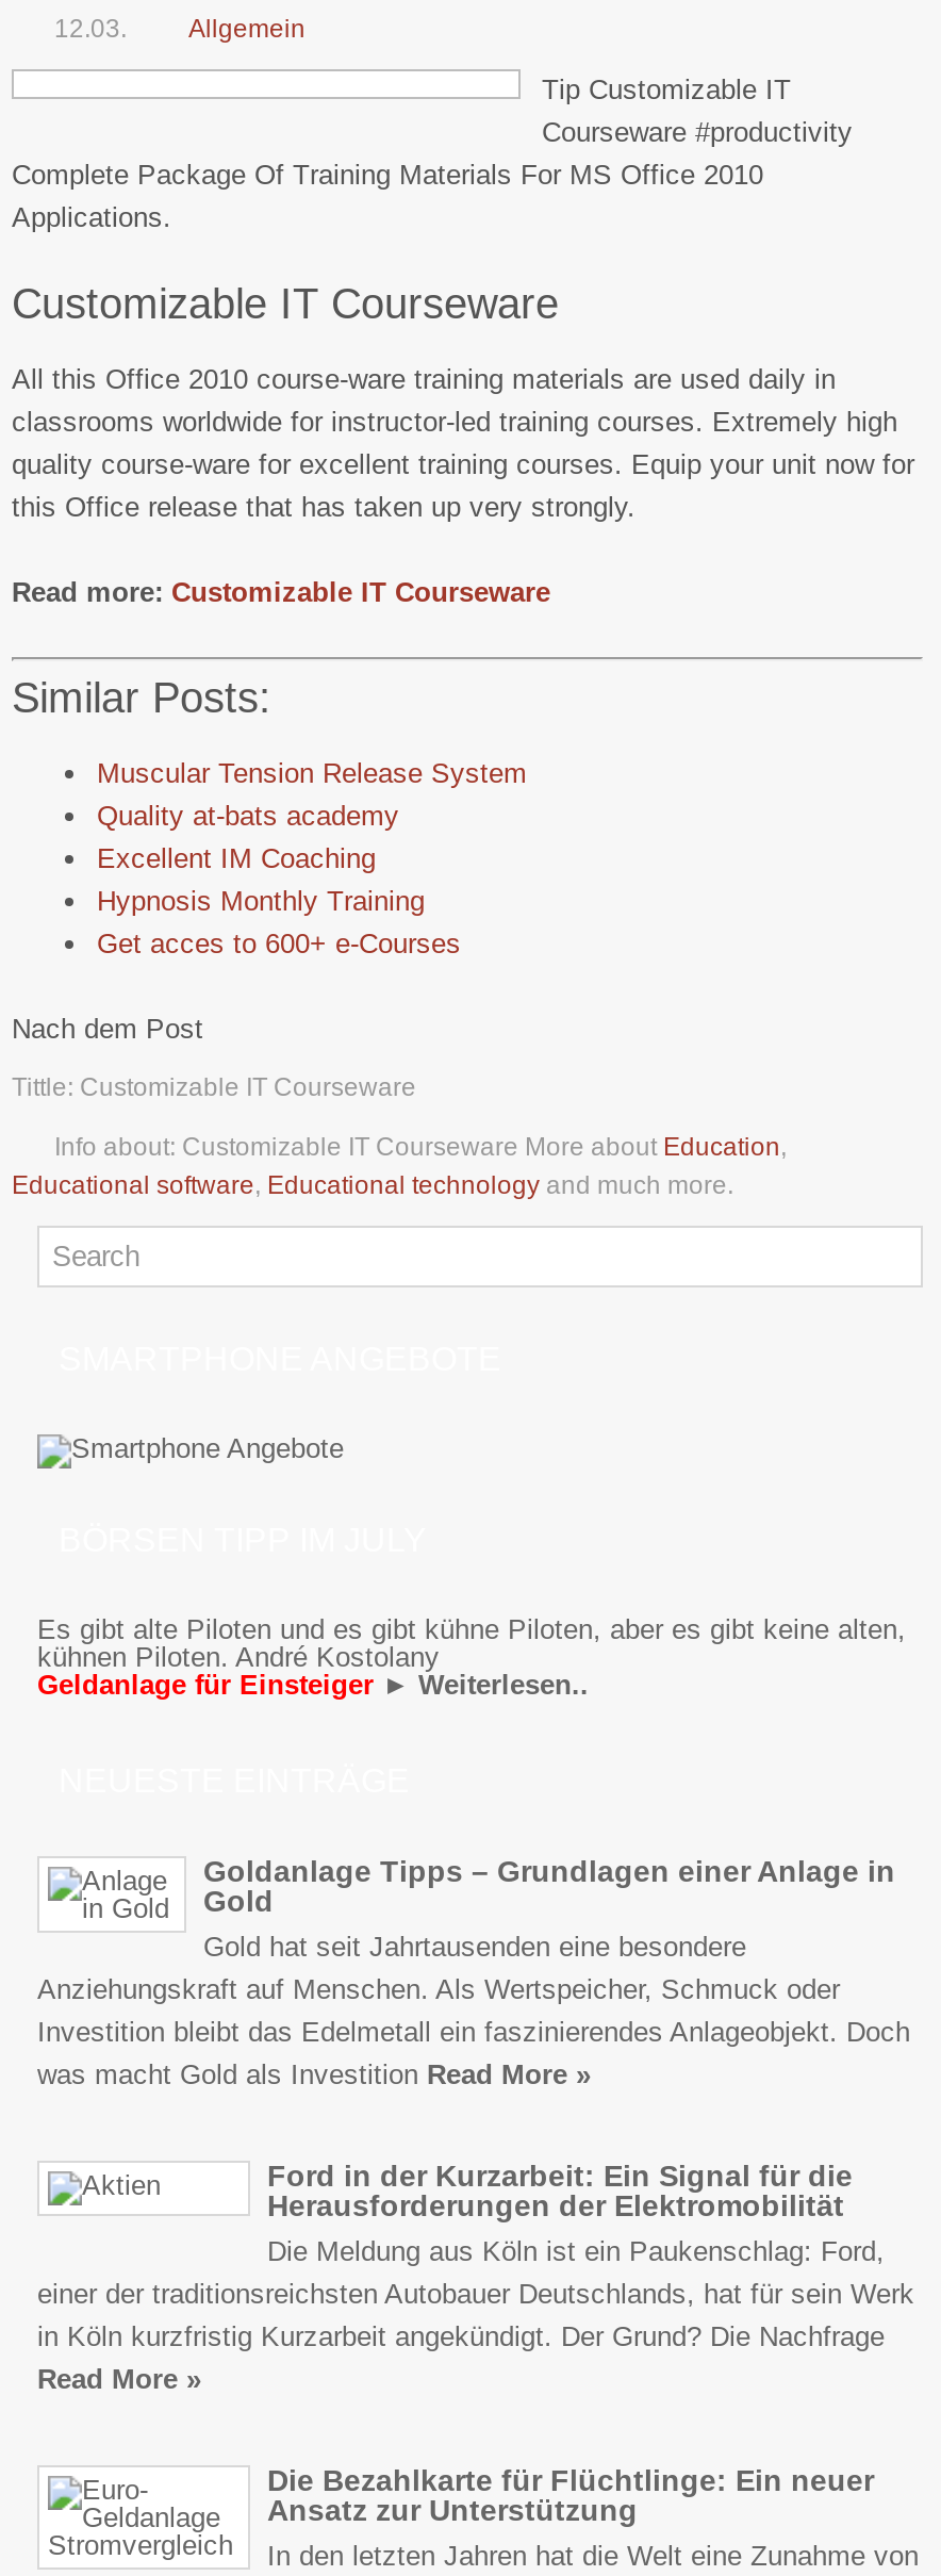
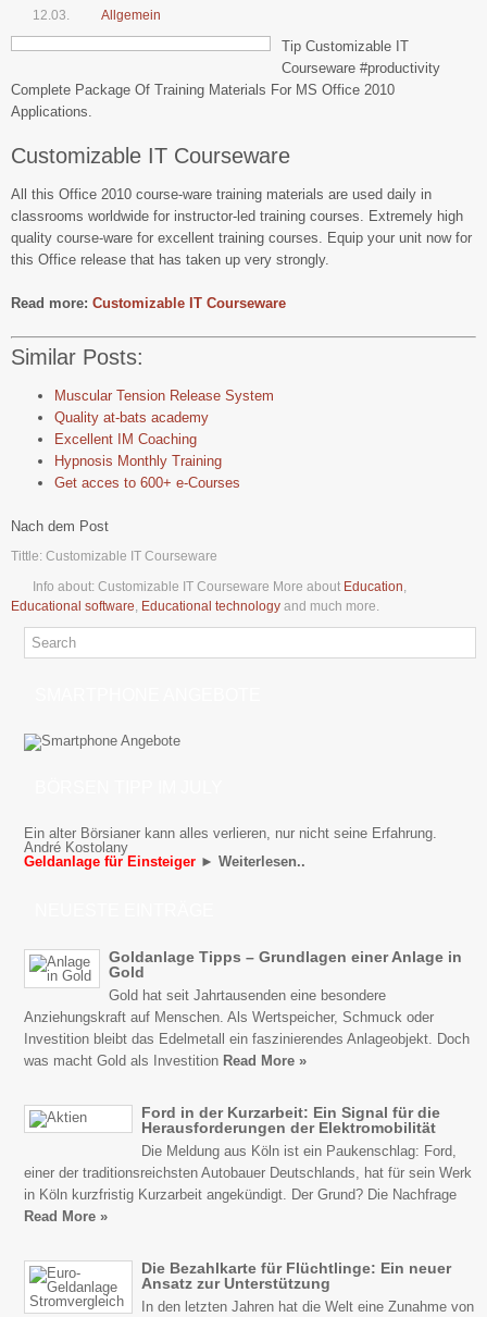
[37,1612,906,1672] Es gibt alte Piloten und es gibt kühne Piloten, aber es gibt keine alten, | kühnen Piloten. André Kostolany -> [24,824,437,855] Ein alter Börsianer kann alles verlieren, nur nicht seine Erfahrung. | André Kostolany

